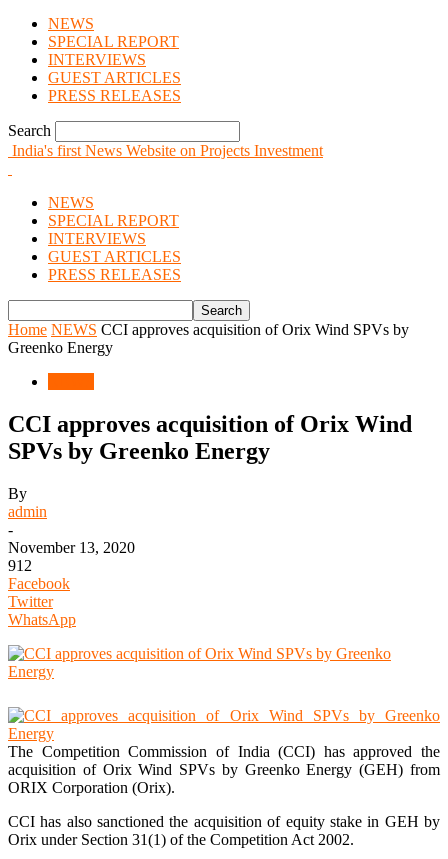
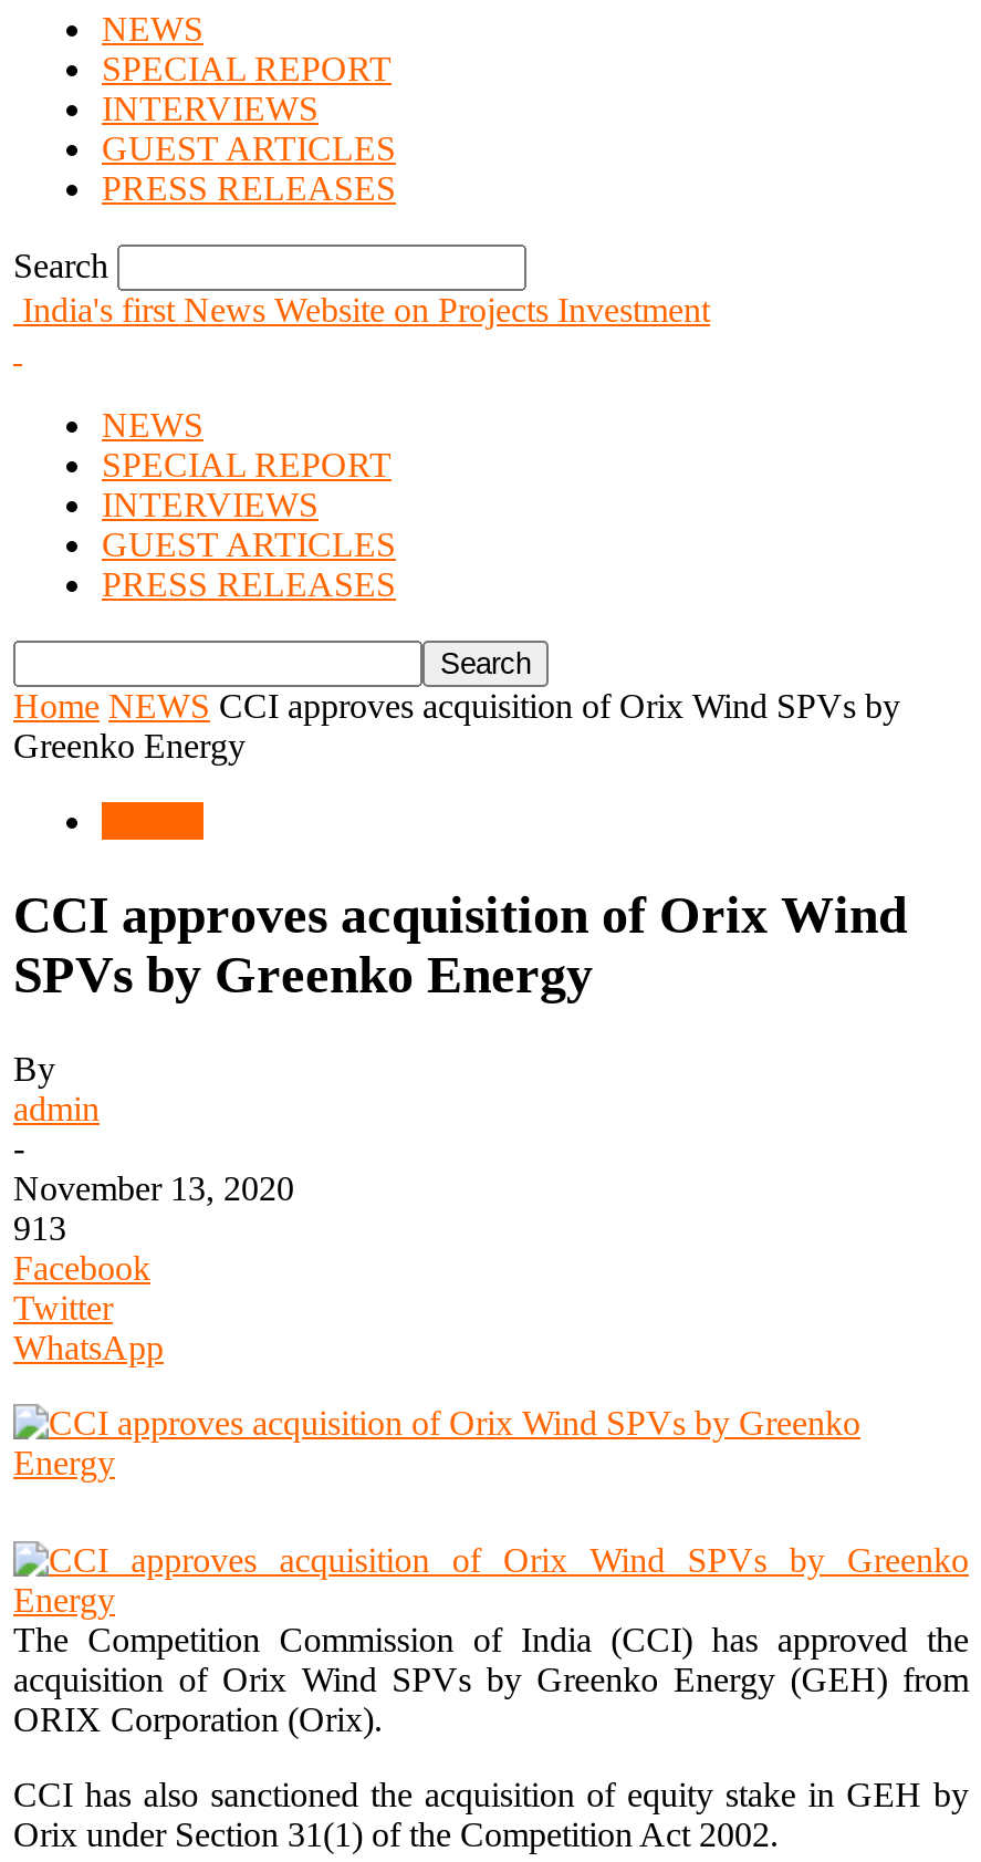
[8,557,32,574] 912 -> [13,1209,66,1246] 913

